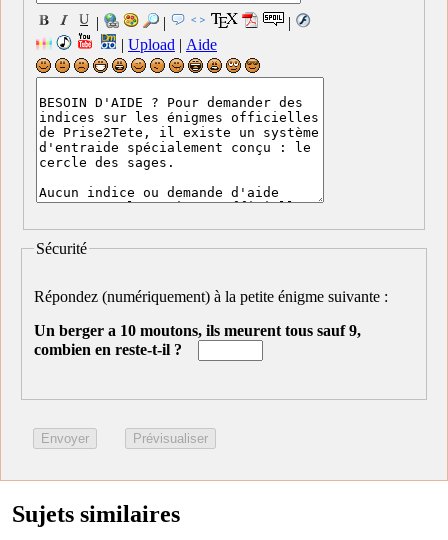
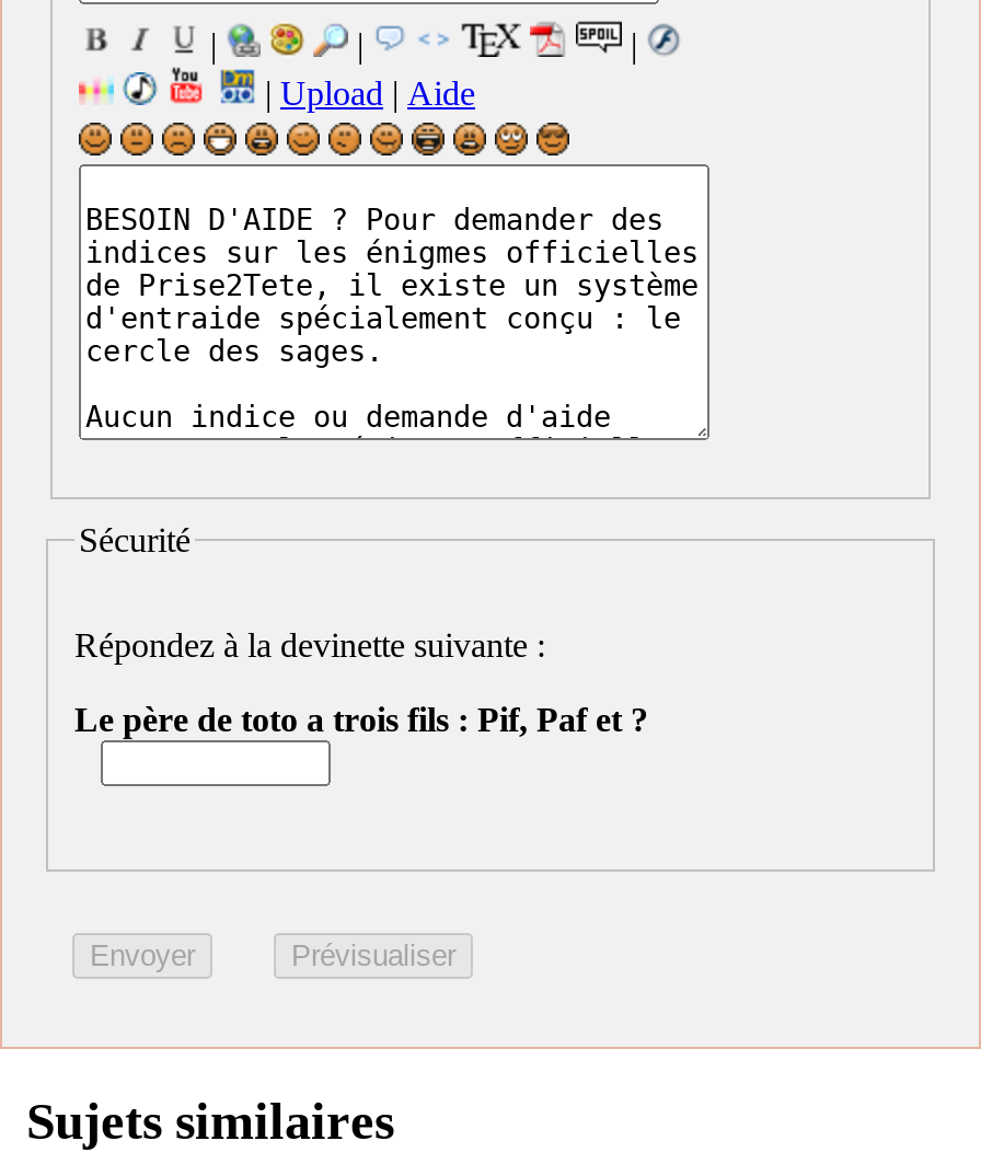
[34,288,392,305] Répondez (numériquement) à la petite énigme suivante : -> [74,627,554,664] Répondez à la devinette suivante :
[34,322,361,358] Un berger a 10 moutons, ils meurent tous sauf 9, | combien en reste-t-il ? -> [74,701,648,738] Le père de toto a trois fils : Pif, Paf et ?

